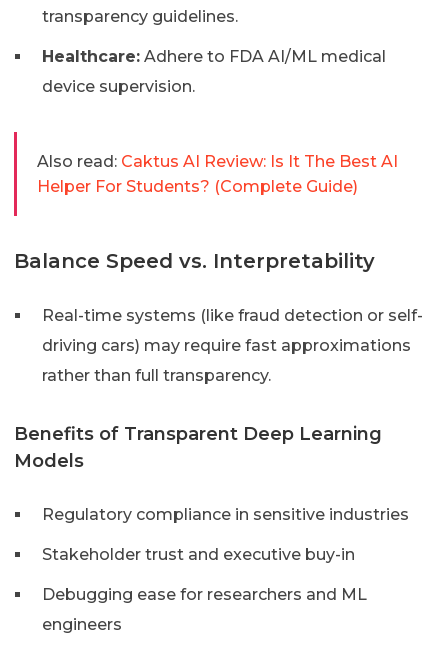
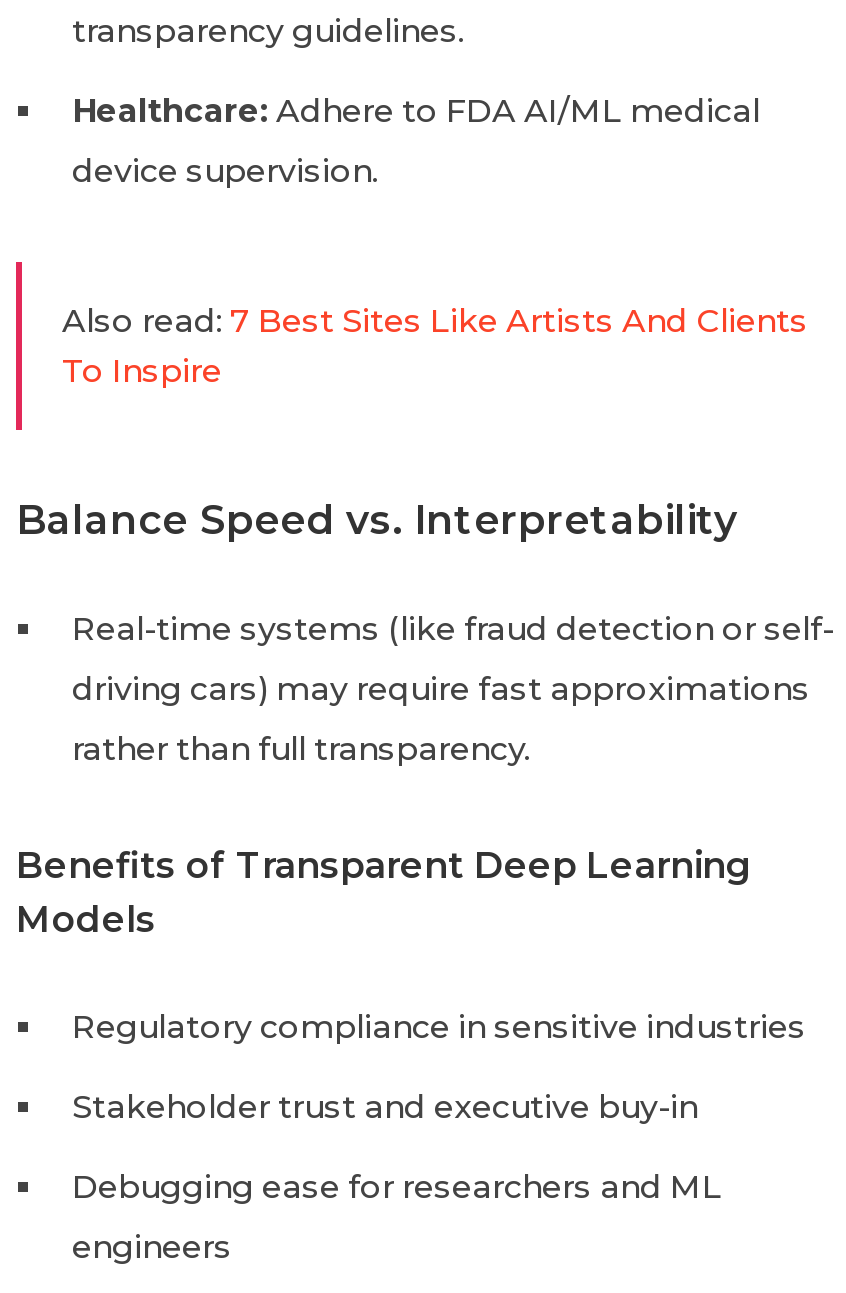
[37,152,398,196] Also read: Caktus AI Review: Is It The Best AI | Helper For Students? (Complete Guide) -> [62,302,808,390] Also read: 7 Best Sites Like Artists And Clients | To Inspire

